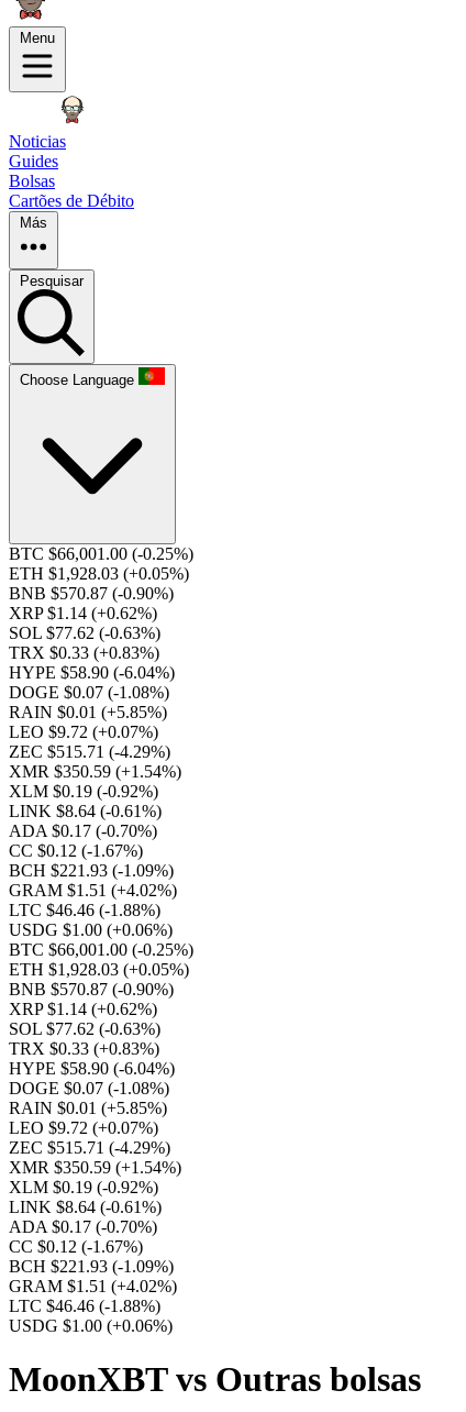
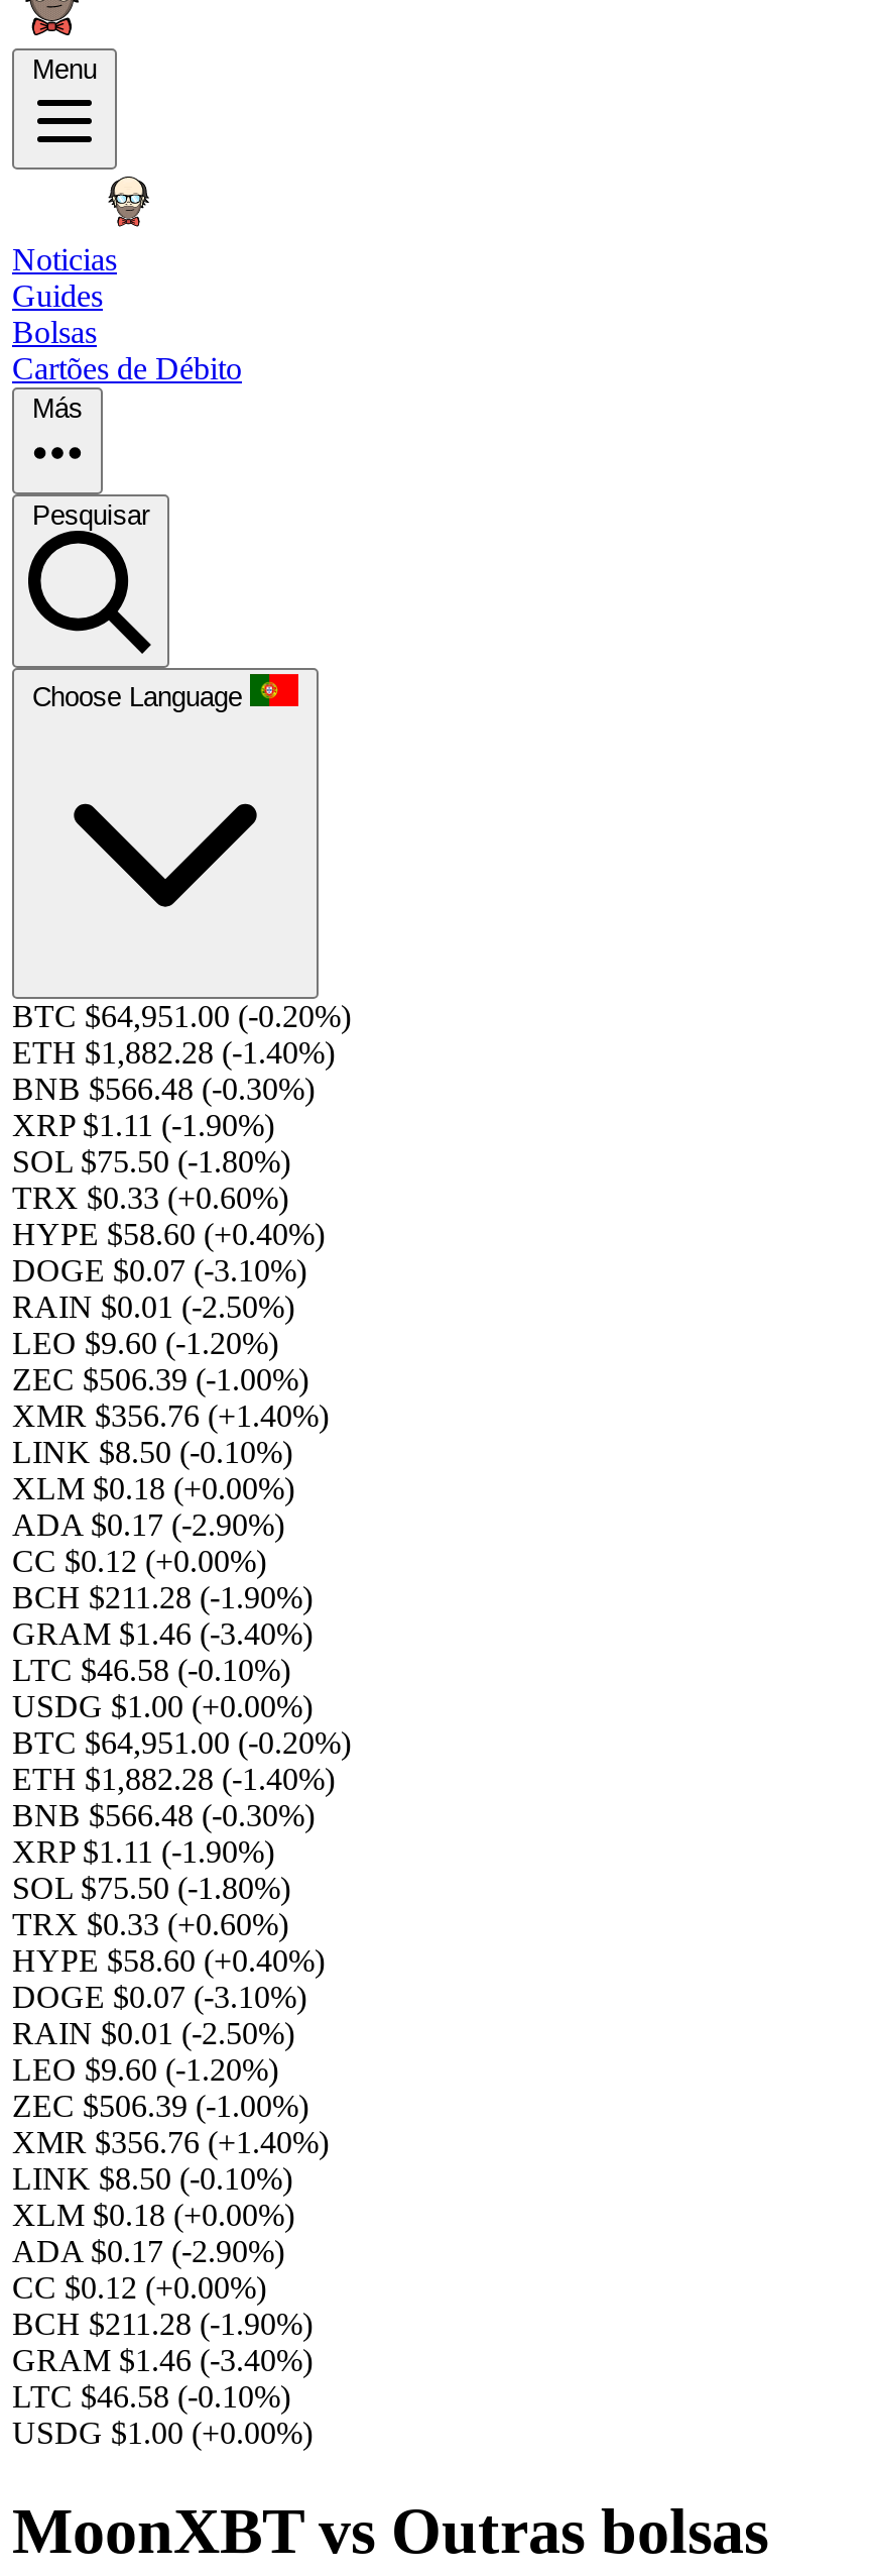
[9,544,193,1335] BTC $66,001.00(-0.25%) | ETH $1,928.03 (+0.05%) | BNB $570.87 (-0.90%) | XRP $1.14 (+0.62%) | SOL $77.62 (-0.63%) | TRX $0.33 (+0.83%) | HYPE $58.90 (-6.04%) | DOGE $0.07 (-1.08%) | RAIN $0.01 (+5.85%) | LEO $9.72 (+0.07%) | ZEC $515.71 (-4.29%) | XMR $350.59(+1.54%) | XLM $0.19 (-0.92%) | LINK $8.64 (-0.61%) | ADA $0.17 (-0.70%) | CC $0.12 (-1.67%) | BCH $221.93 (-1.09%) | GRAM $1.51 (+4.02%) | LTC $46.46 (-1.88%) | USDG $1.00(+0.06%) | BTC $66,001.00 (-0.25%) | ETH $1,928.03 (+0.05%) | BNB $570.87 (-0.90%) | XRP $1.14 (+0.62%) | SOL $77.62 (-0.63%) | TRX $0.33 (+0.83%) | HYPE $58.90 (-6.04%) | DOGE $0.07 (-1.08%) | RAIN $0.01 (+5.85%) | LEO $9.72 (+0.07%) | ZEC $515.71 (-4.29%) | XMR $350.59(+1.54%) | XLM $0.19 (-0.92%) | LINK $8.64 (-0.61%) | ADA $0.17 (-0.70%) | CC $0.12 (-1.67%) | BCH $221.93 (-1.09%) | GRAM $1.51 (+4.02%) | LTC $46.46 (-1.88%) | USDG $1.00(+0.06%) -> [12,999,351,2450] BTC $64,951.00(-0.20%) | ETH $1,882.28 (-1.40%) | BNB $566.48 (-0.30%) | XRP $1.11 (-1.90%) | SOL $75.50 (-1.80%) | TRX $0.33 (+0.60%) | HYPE $58.60 (+0.40%) | DOGE $0.07 (-3.10%) | RAIN $0.01 (-2.50%) | LEO $9.60 (-1.20%) | ZEC $506.39 (-1.00%) | XMR $356.76(+1.40%) | LINK $8.50 (-0.10%) | XLM $0.18 (+0.00%) | ADA $0.17 (-2.90%) | CC $0.12 (+0.00%) | BCH $211.28 (-1.90%) | GRAM $1.46 (-3.40%) | LTC $46.58 (-0.10%) | USDG $1.00(+0.00%) | BTC $64,951.00 (-0.20%) | ETH $1,882.28 (-1.40%) | BNB $566.48 (-0.30%) | XRP $1.11 (-1.90%) | SOL $75.50 (-1.80%) | TRX $0.33 (+0.60%) | HYPE $58.60 (+0.40%) | DOGE $0.07 (-3.10%) | RAIN $0.01 (-2.50%) | LEO $9.60 (-1.20%) | ZEC $506.39 (-1.00%) | XMR $356.76(+1.40%) | LINK $8.50 (-0.10%) | XLM $0.18 (+0.00%) | ADA $0.17 (-2.90%) | CC $0.12 (+0.00%) | BCH $211.28 (-1.90%) | GRAM $1.46 (-3.40%) | LTC $46.58 (-0.10%) | USDG $1.00(+0.00%)

